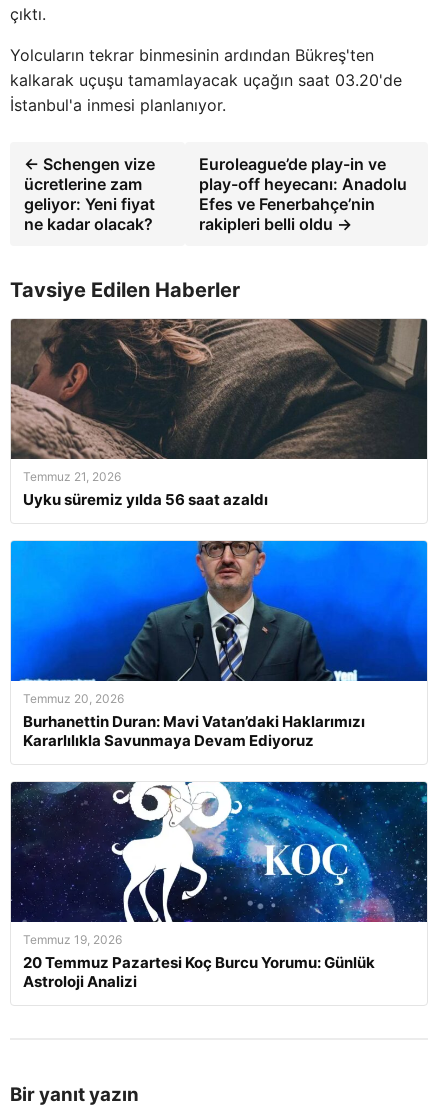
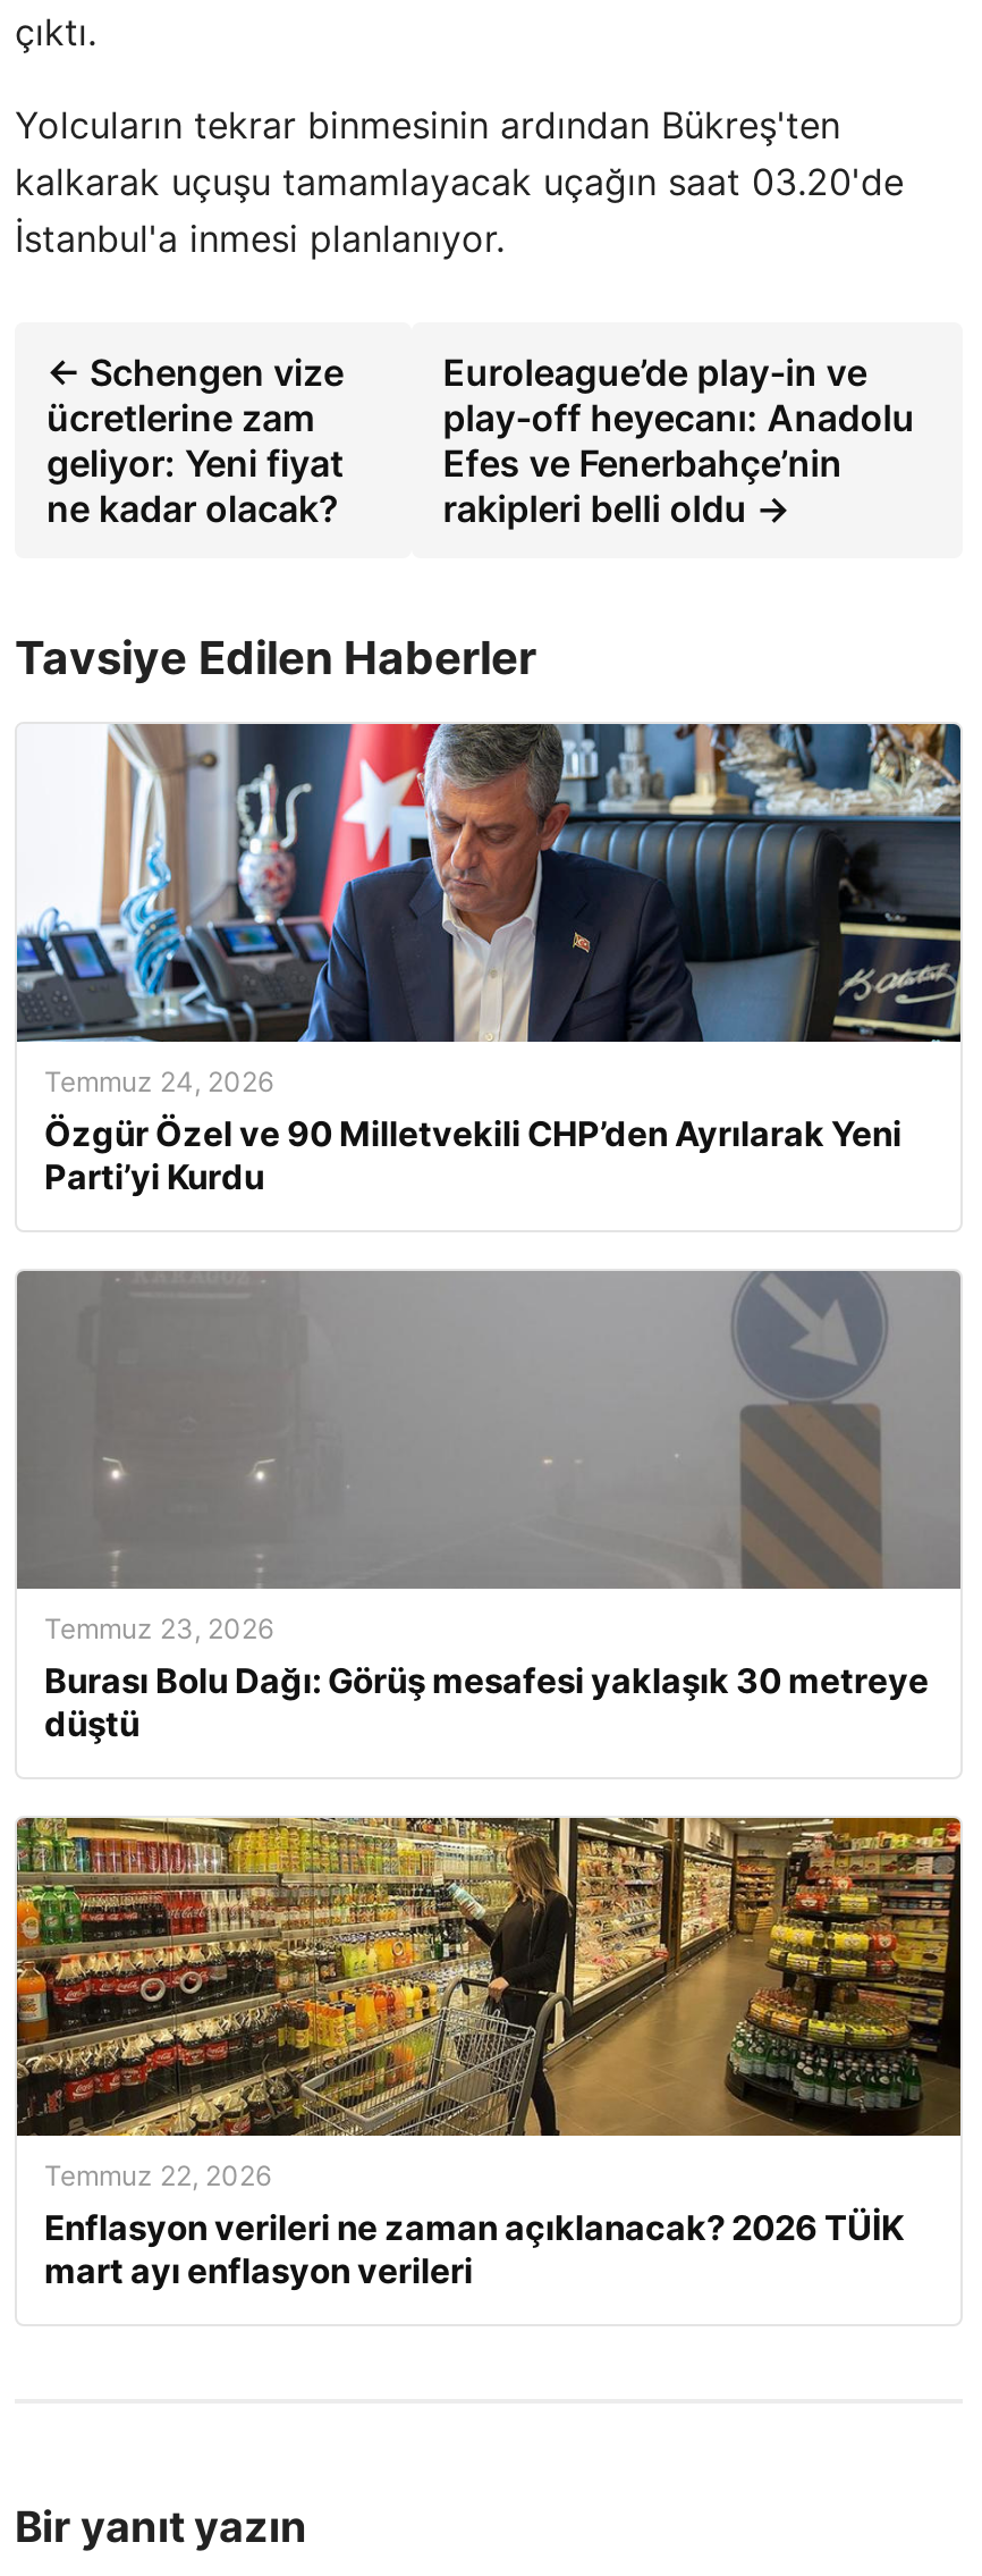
[10,318,427,509] [image] | Temmuz 21, 2026 | Uyku süremiz yılda 56 saat azaldı -> [15,722,963,1198] [image] | Temmuz 24, 2026 | Özgür Özel ve 90 Milletvekili CHP’den Ayrılarak Yeni | Parti’yi Kurdu
[10,540,428,750] [image] | Temmuz 20, 2026 | Burhanettin Duran: Mavi Vatan’daki Haklarımızı | Kararlılıkla Savunmaya Devam Ediyoruz -> [15,1269,963,1745] [image] | Temmuz 23, 2026 | Burası Bolu Dağı: Görüş mesafesi yaklaşık 30 metreye | düştü
[10,781,428,991] [image] | Temmuz 19, 2026 | 20 Temmuz Pazartesi Koç Burcu Yorumu: Günlük | Astroloji Analizi -> [15,1816,963,2292] [image] | Temmuz 22, 2026 | Enflasyon verileri ne zaman açıklanacak? 2026 TÜİK | mart ayı enflasyon verileri

